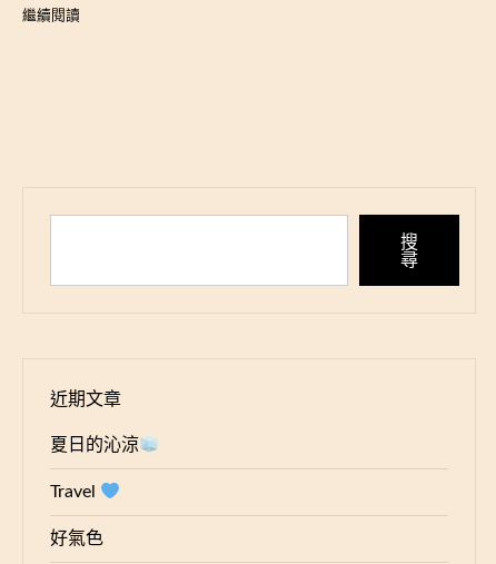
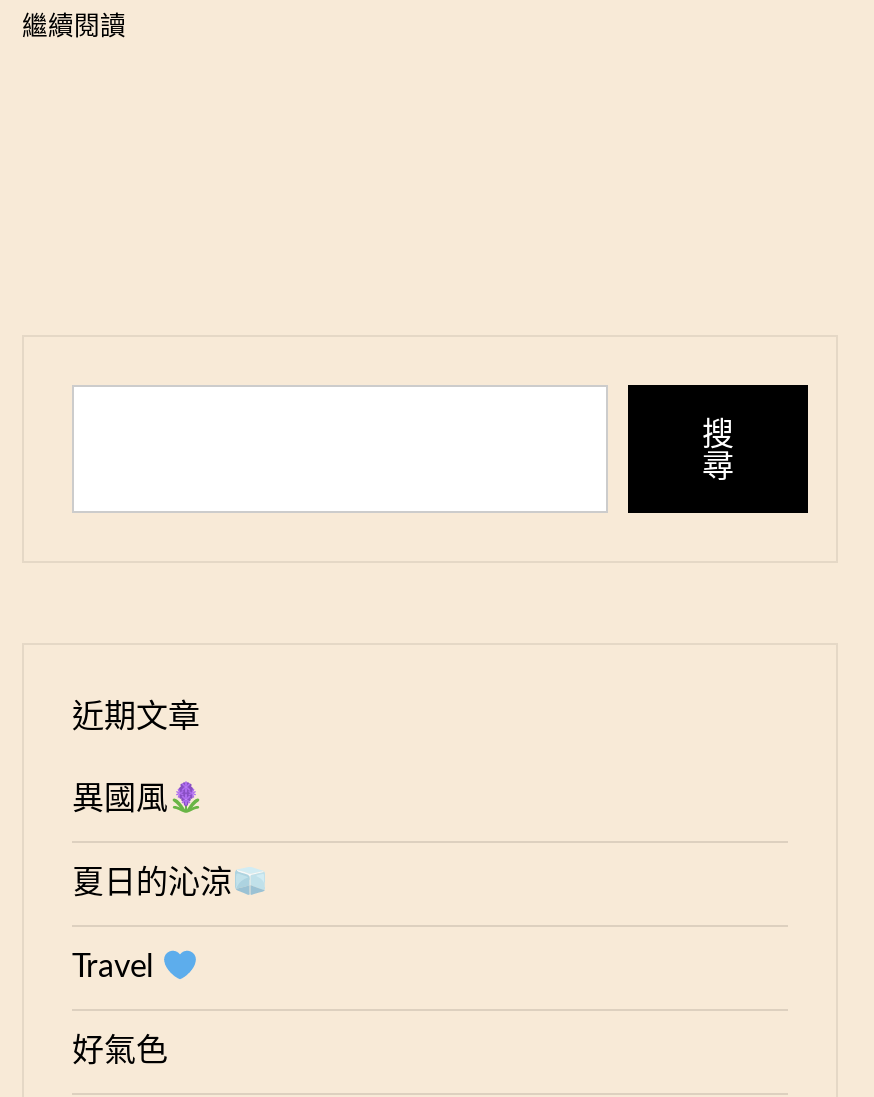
none -> [72,784,168,816] 異國風

